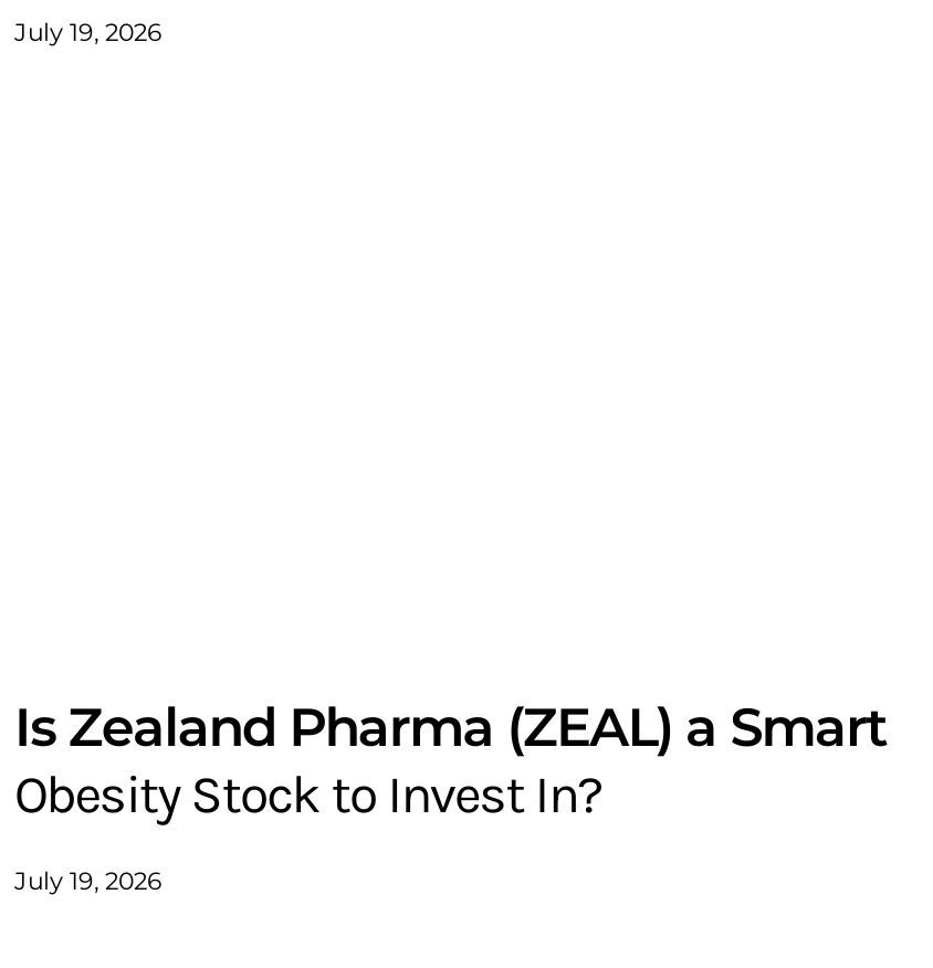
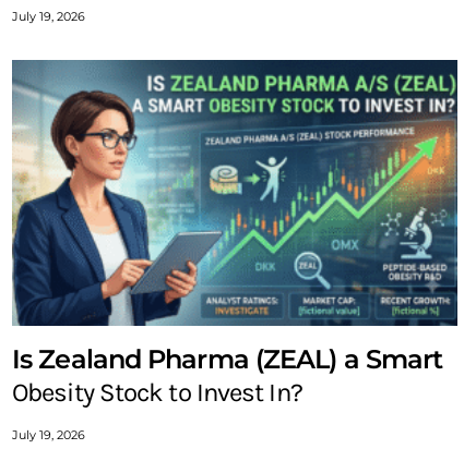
none -> [11,59,459,327] [image]

